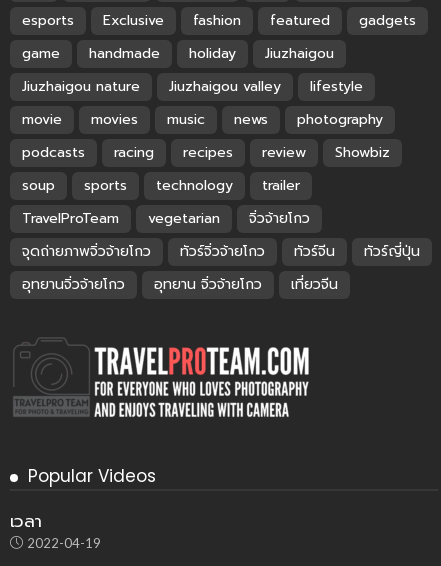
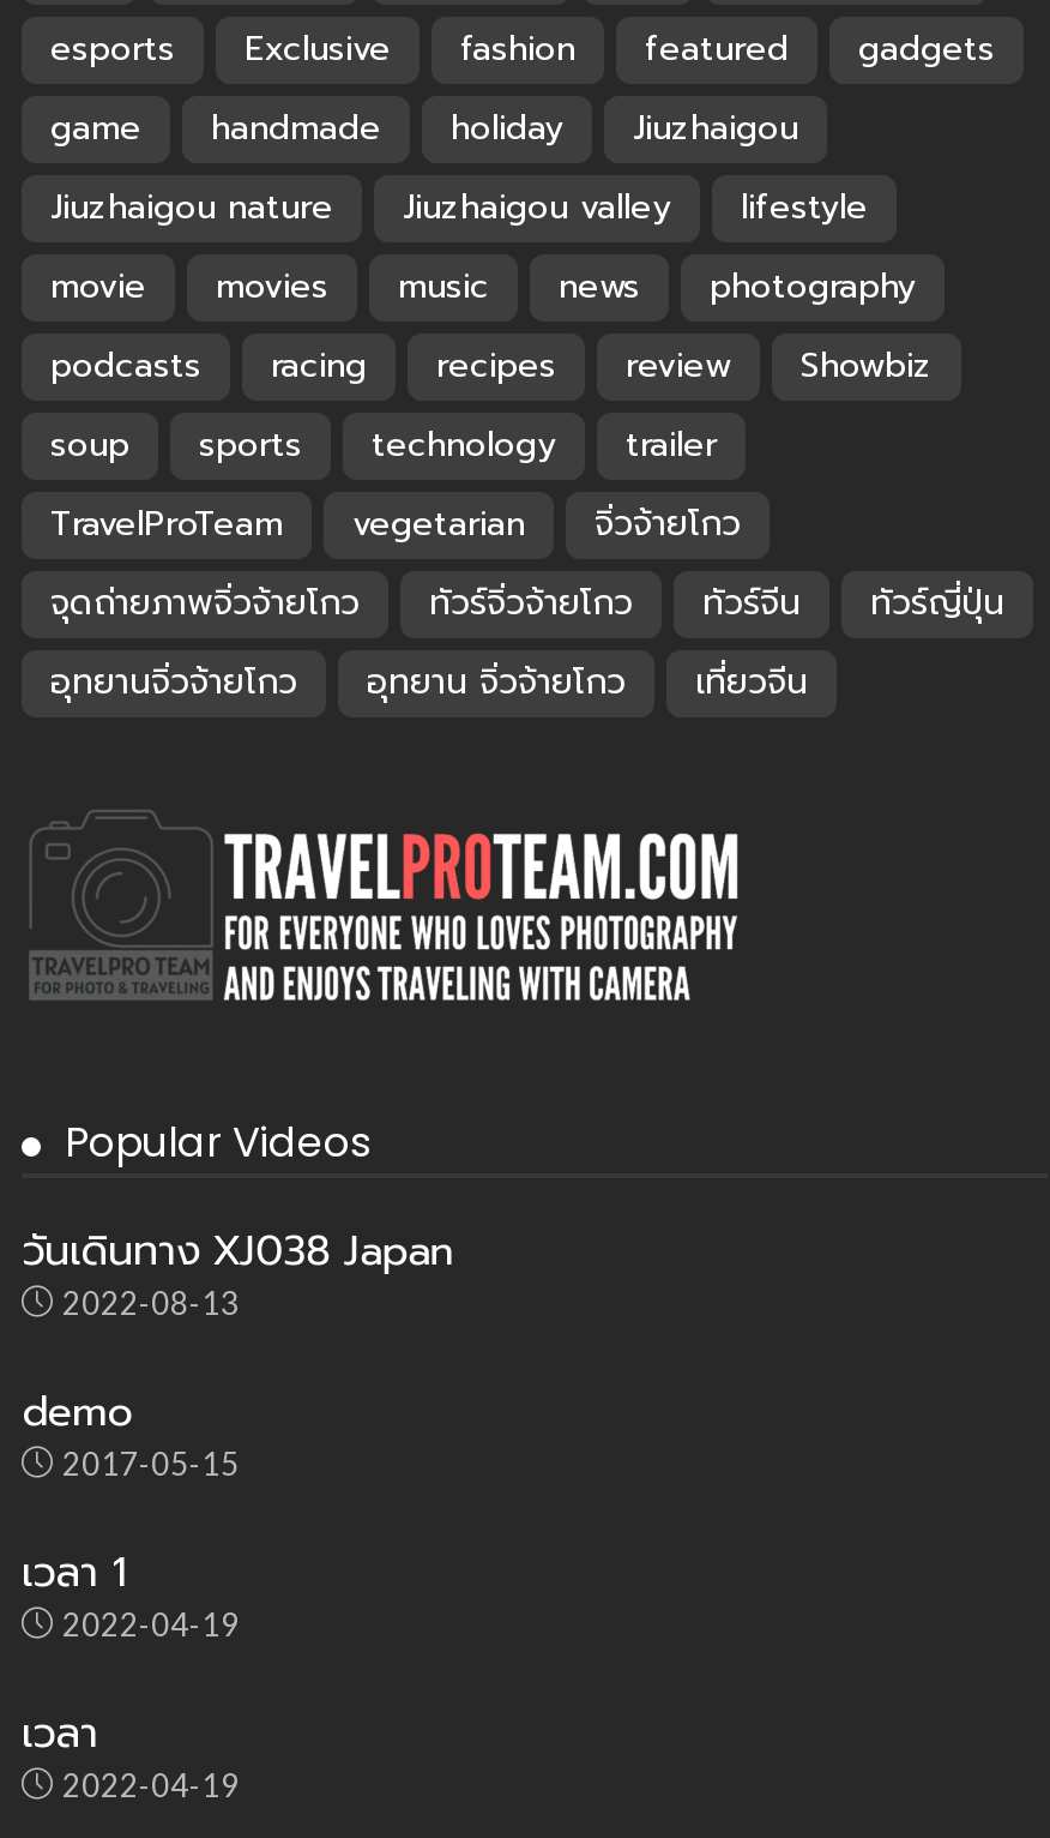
none -> [22,1218,453,1643] วันเดินทาง XJ038 Japan | 2022-08-13 | demo | 2017-05-15 | เวลา 1 | 2022-04-19

